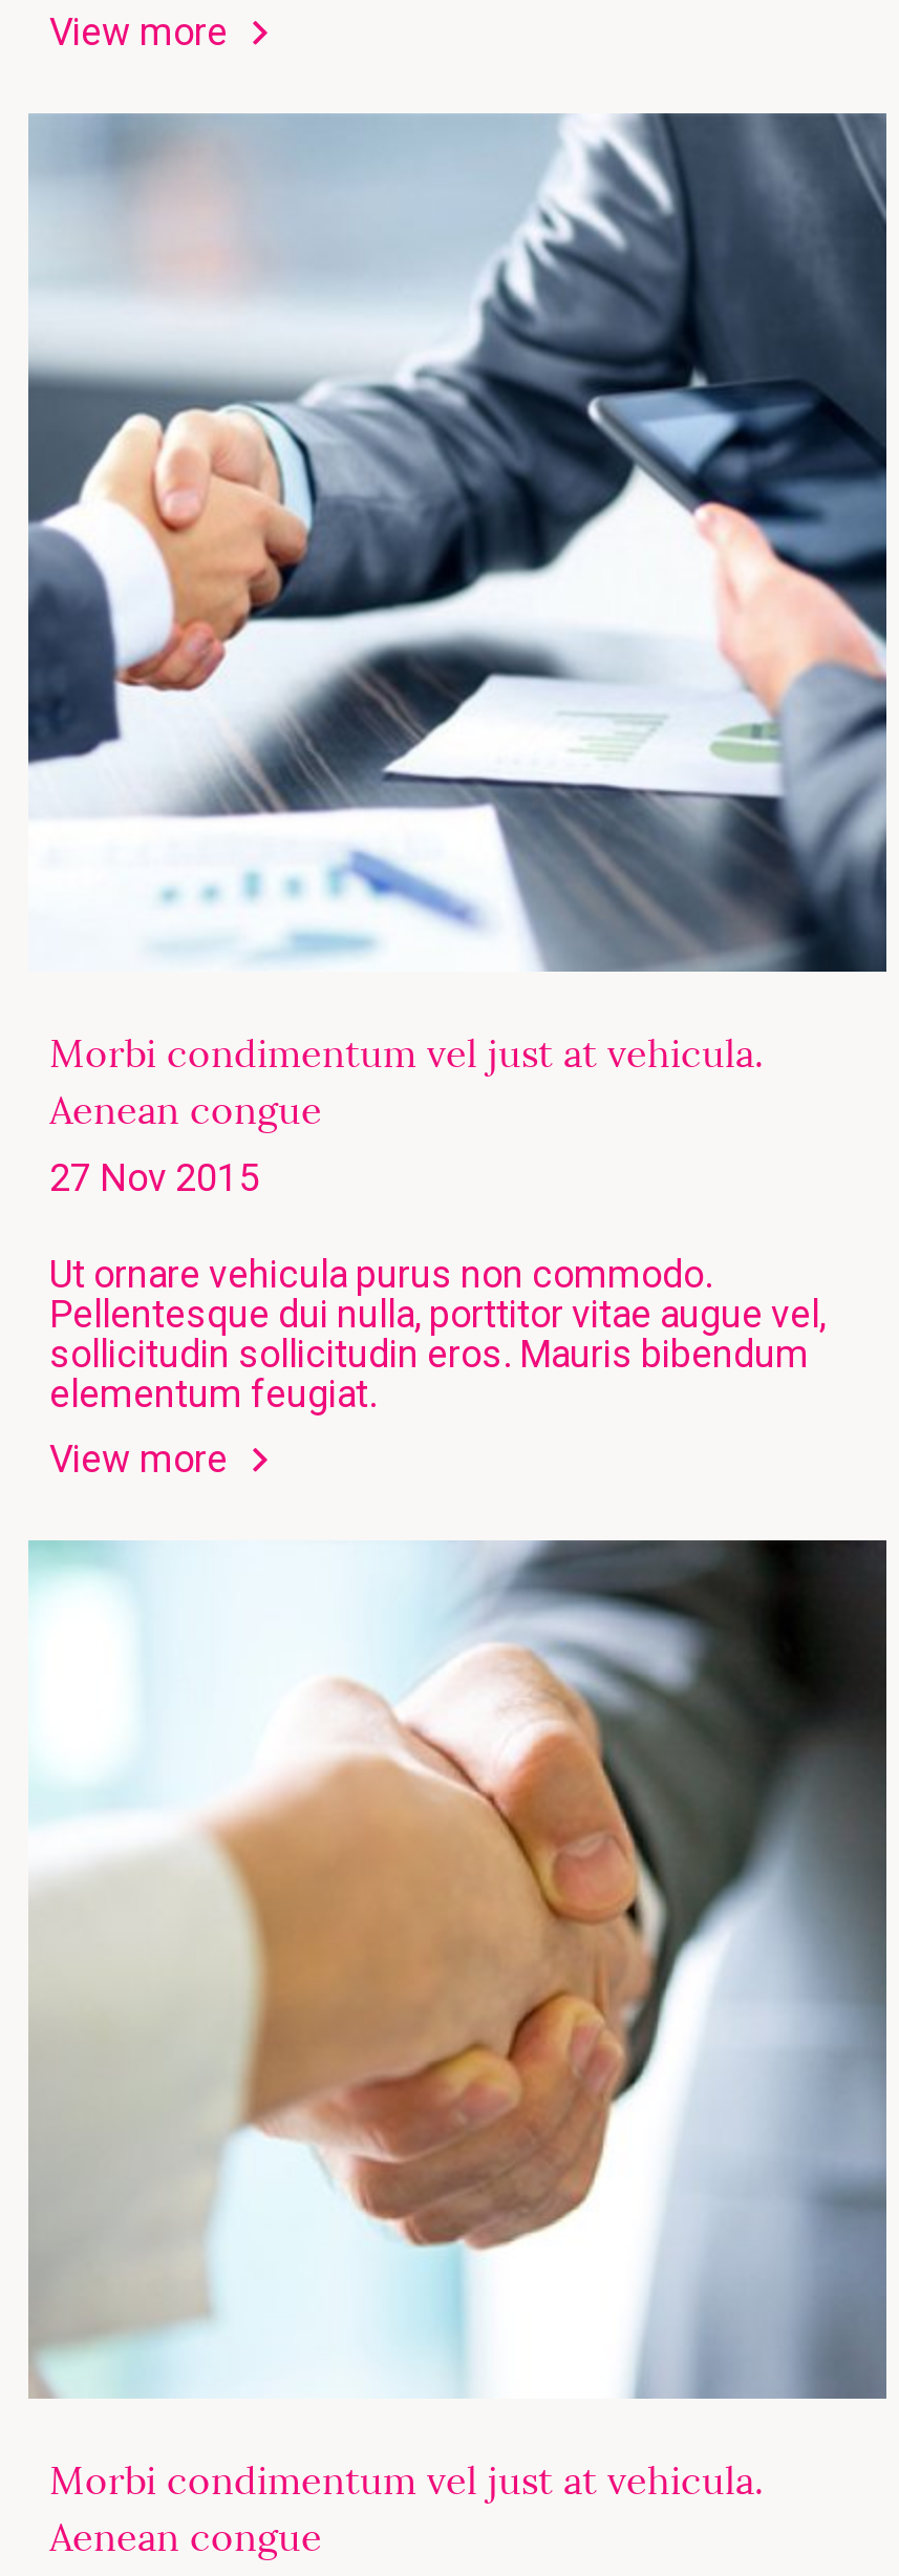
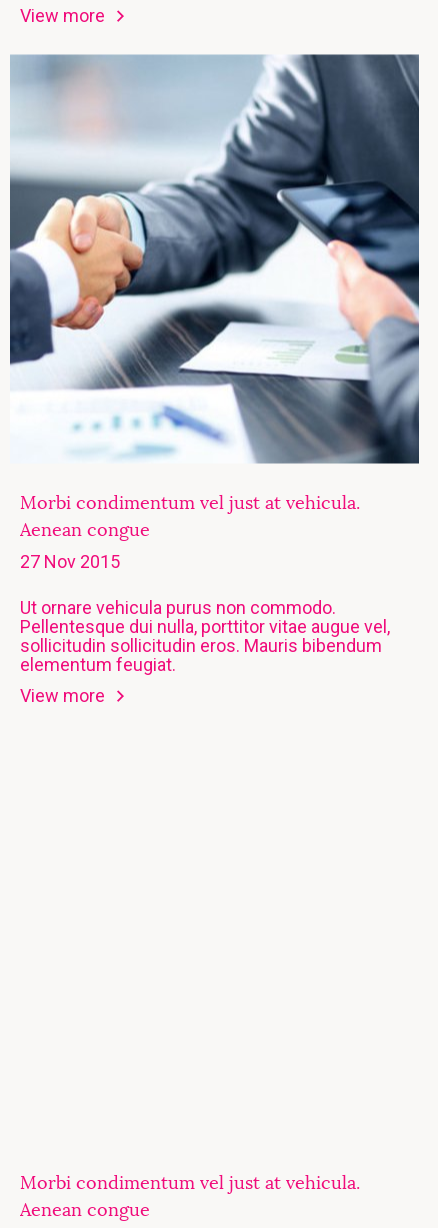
[28,1537,889,2400] [image] -> none

